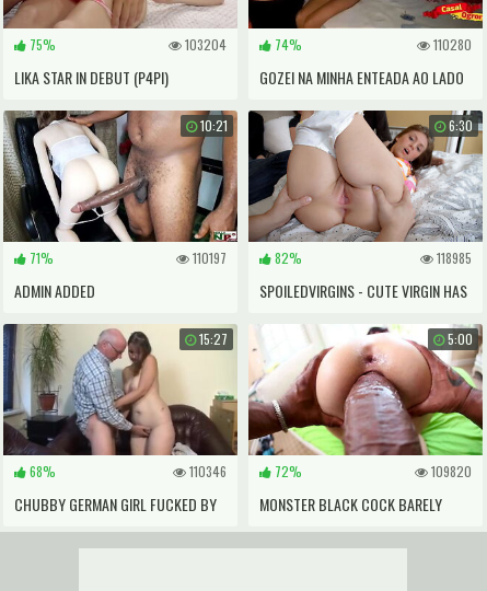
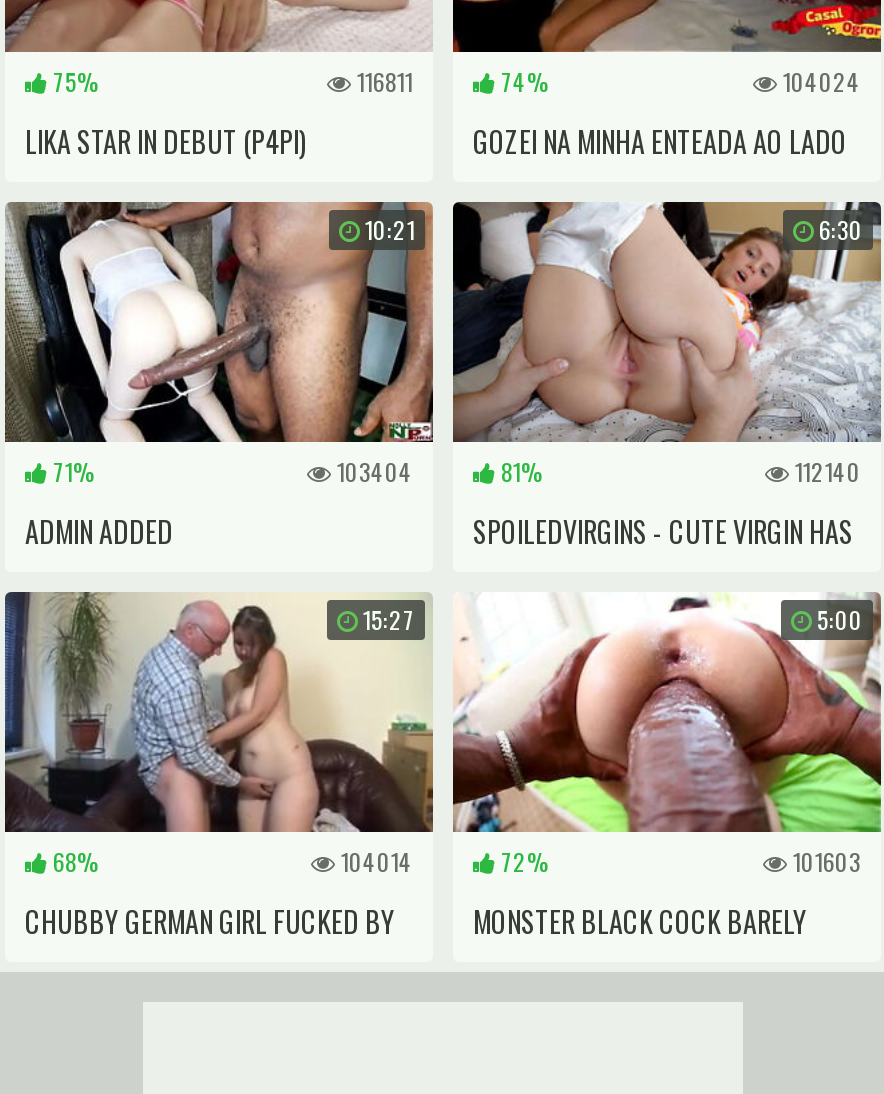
[182,34,227,53] 103204 -> [351,63,413,97] 116811
[430,34,472,53] 110280 -> [777,63,861,97] 104024
[189,248,227,267] 110197 -> [331,454,413,488] 103404
[271,248,302,267] 82% -> [495,454,545,488] 81%
[433,248,472,267] 118985 -> [789,454,861,488] 112140
[186,462,227,481] 110346 -> [335,844,413,878] 104014
[428,462,472,481] 109820 -> [787,844,861,878] 101603

